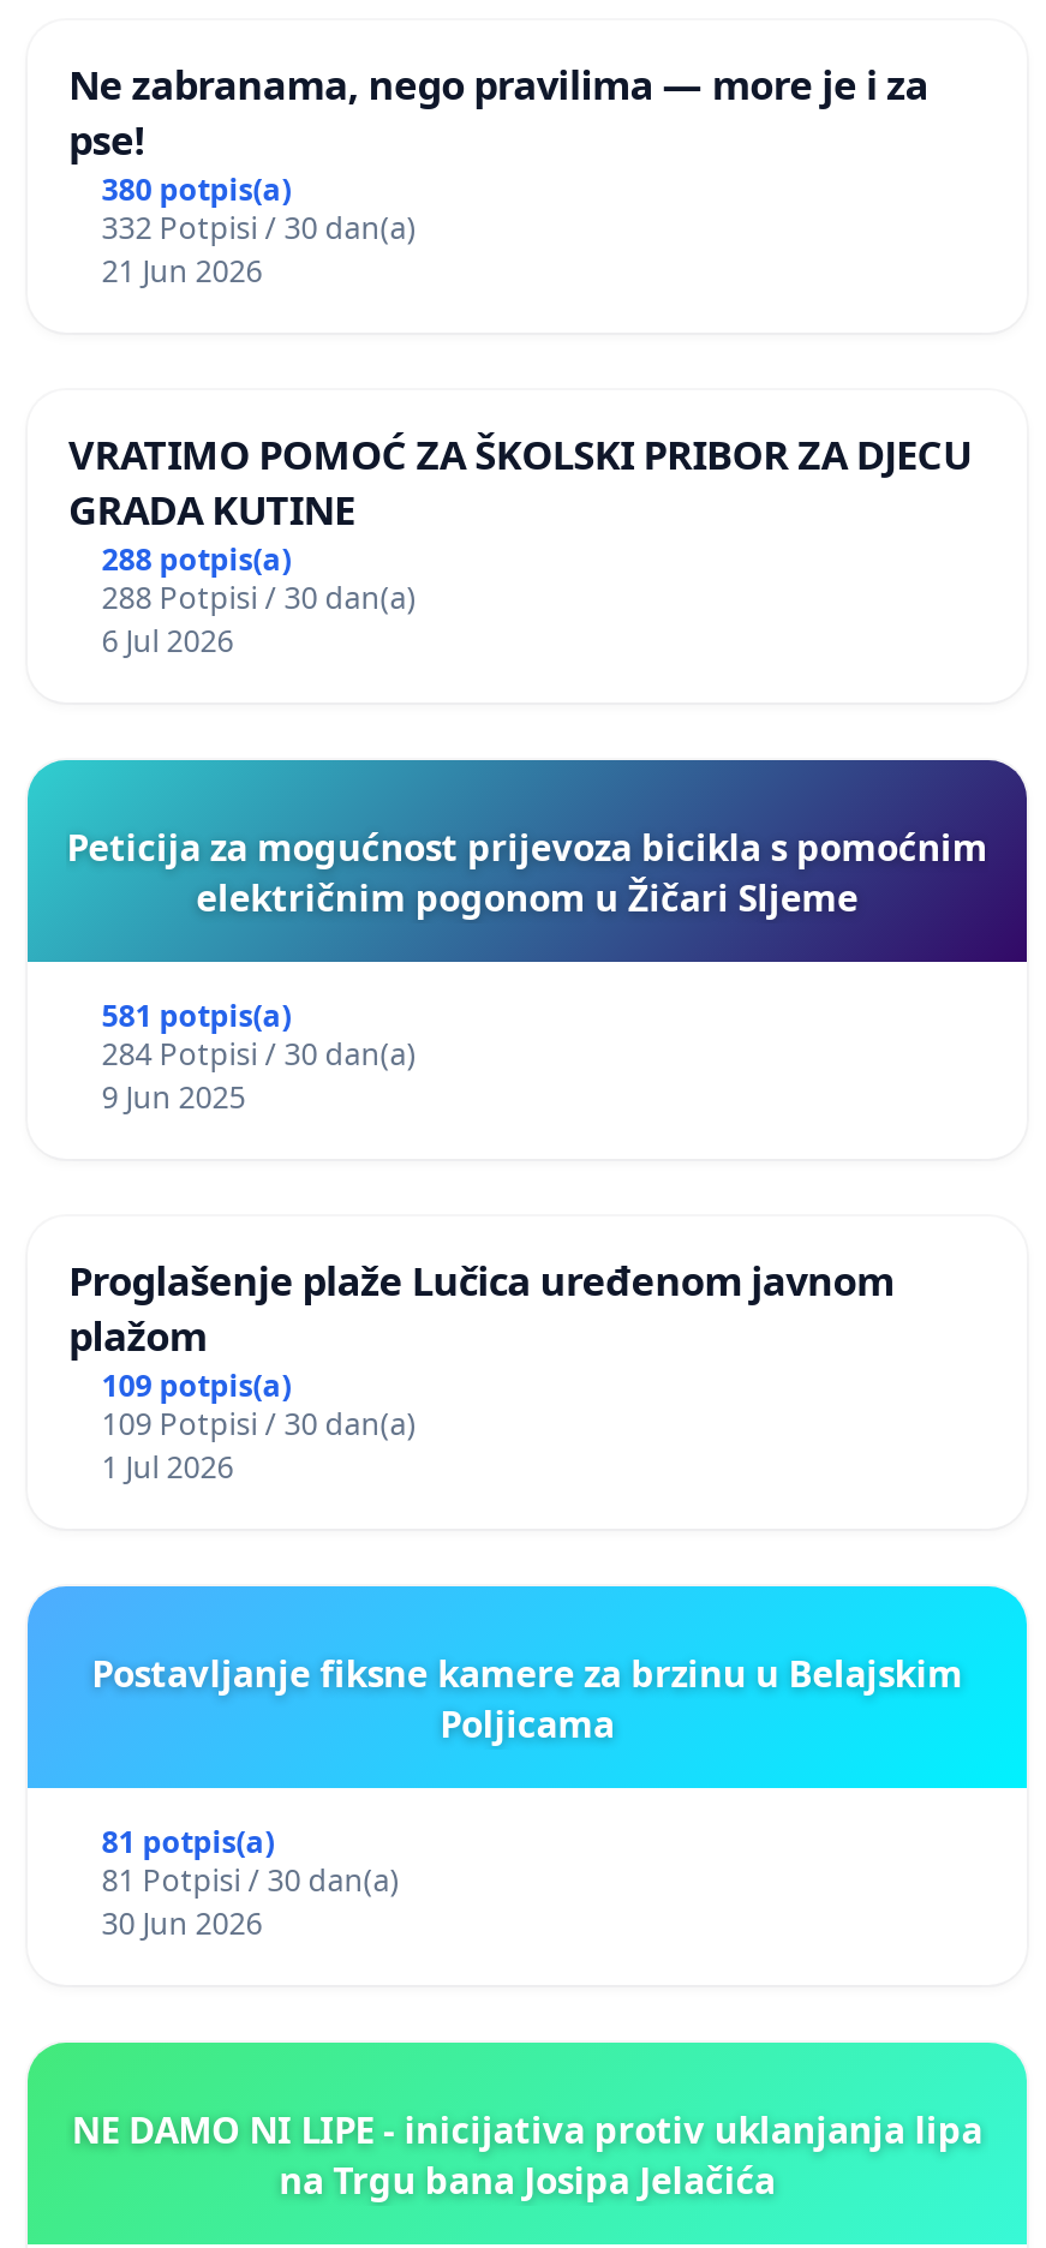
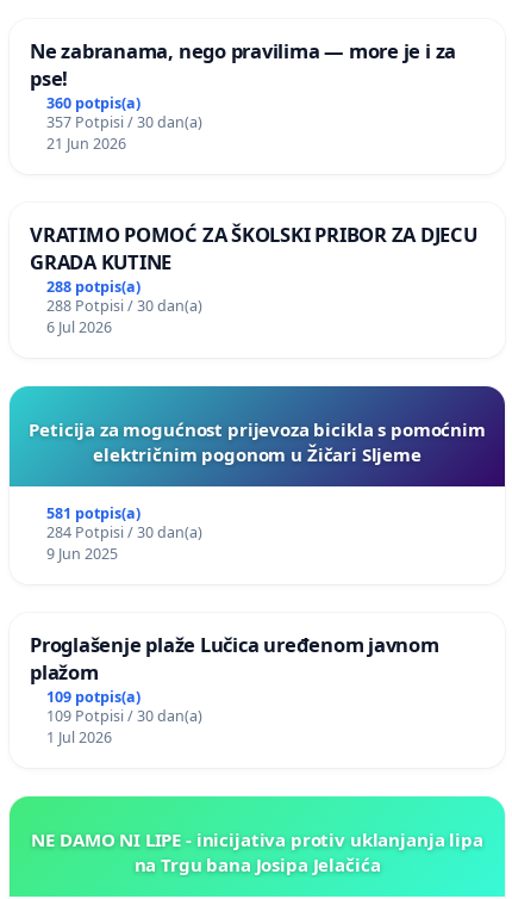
[102,170,291,210] 380 potpis(a) -> [46,93,140,113] 360 potpis(a)
[102,208,416,249] 332 Potpisi / 30 dan(a) -> [46,112,202,132] 357 Potpisi / 30 dan(a)
[25,1584,1027,1944] [image] | Postavljanje fiksne kamere za brzinu u Belajskim | Poljicama | 81 potpis(a) | 81 Potpisi / 30 dan(a) | 30 Jun 2026 -> none

